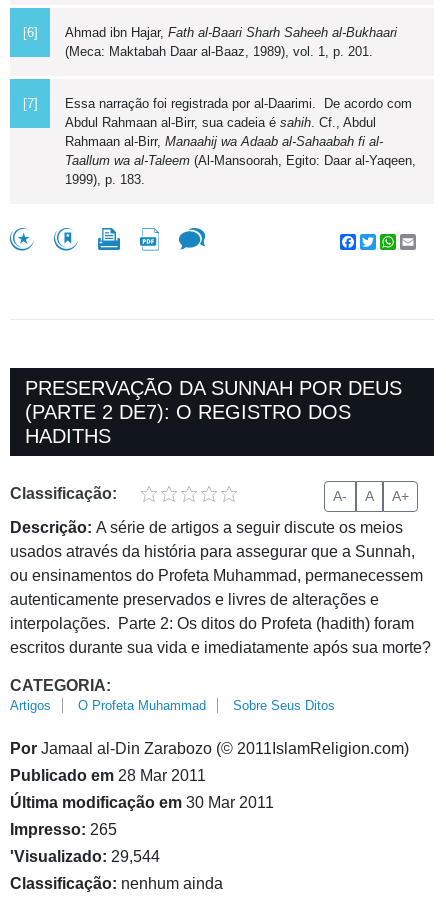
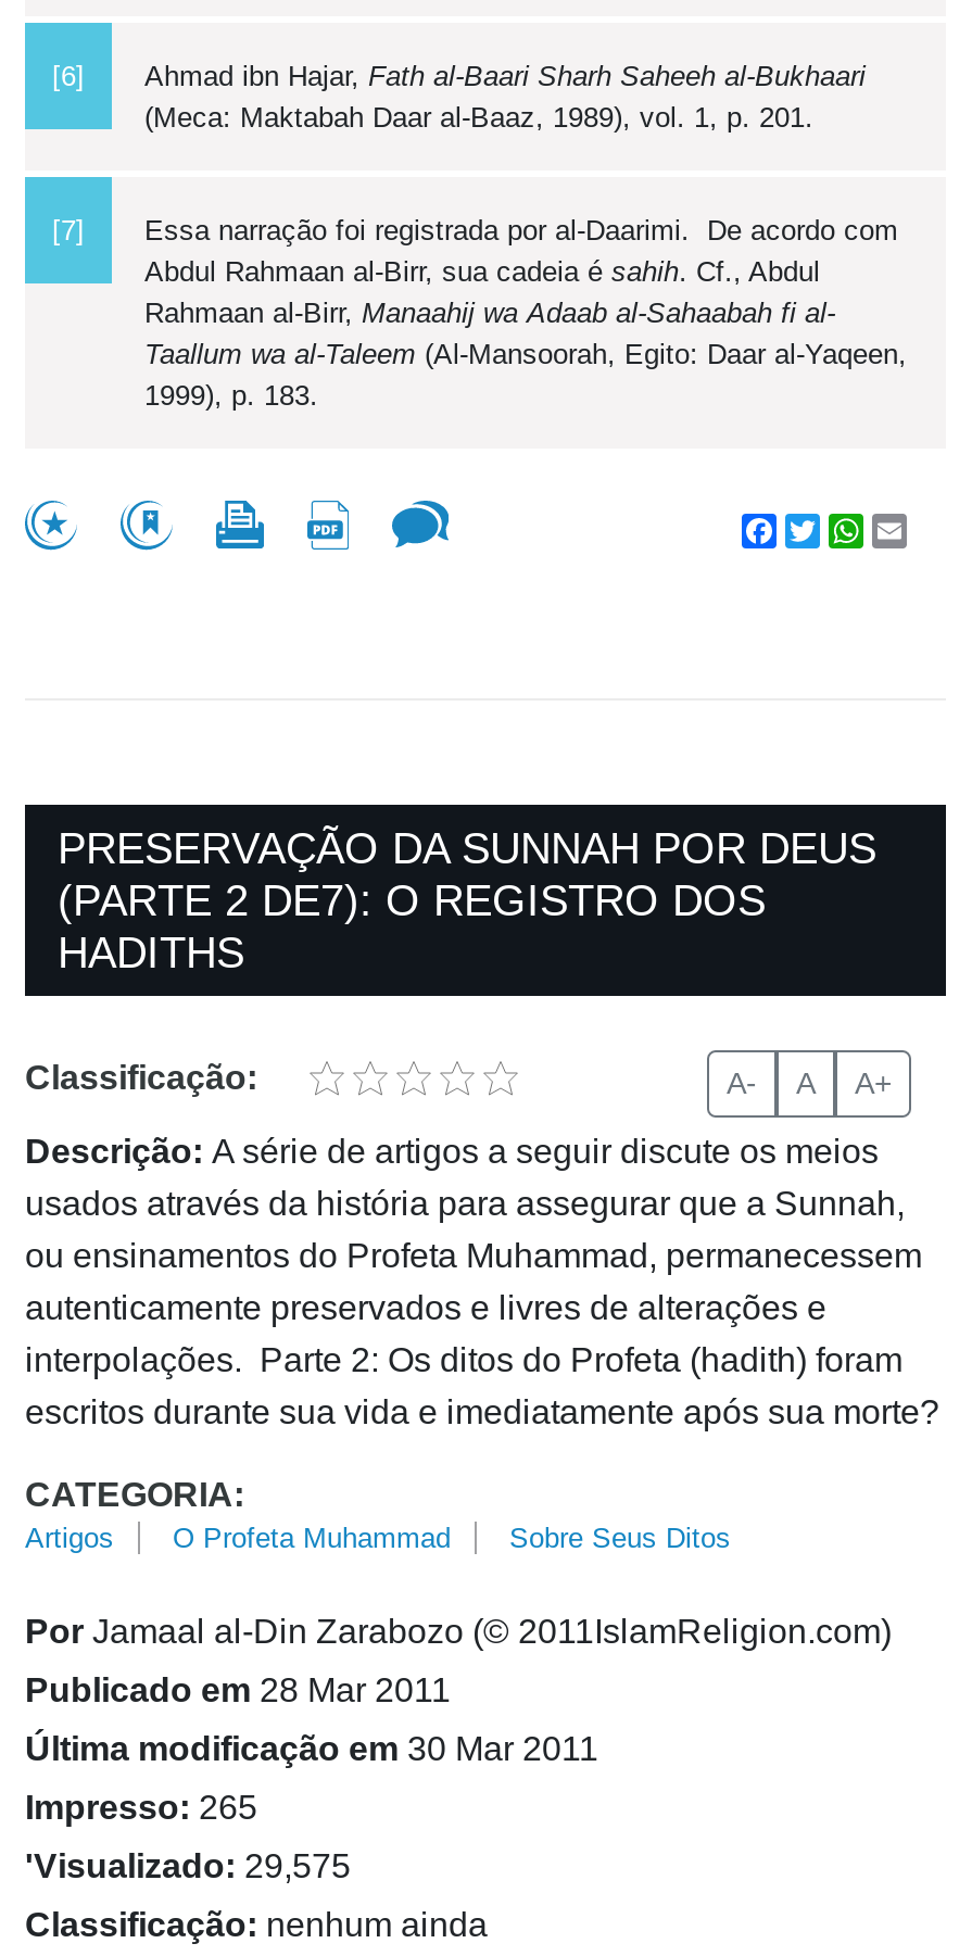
[10,848,160,865] 'Visualizado: 29,544 -> [25,1847,351,1883] 'Visualizado: 29,575

